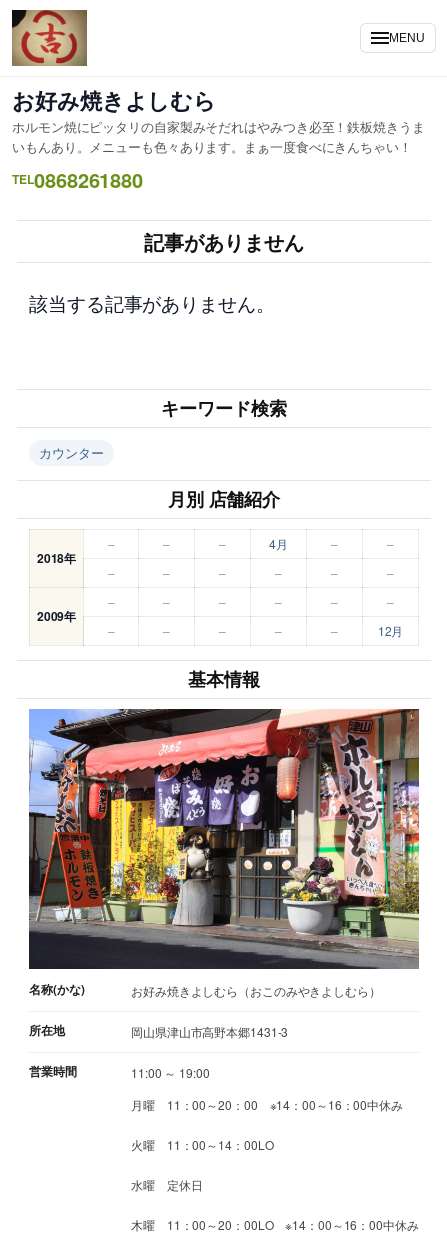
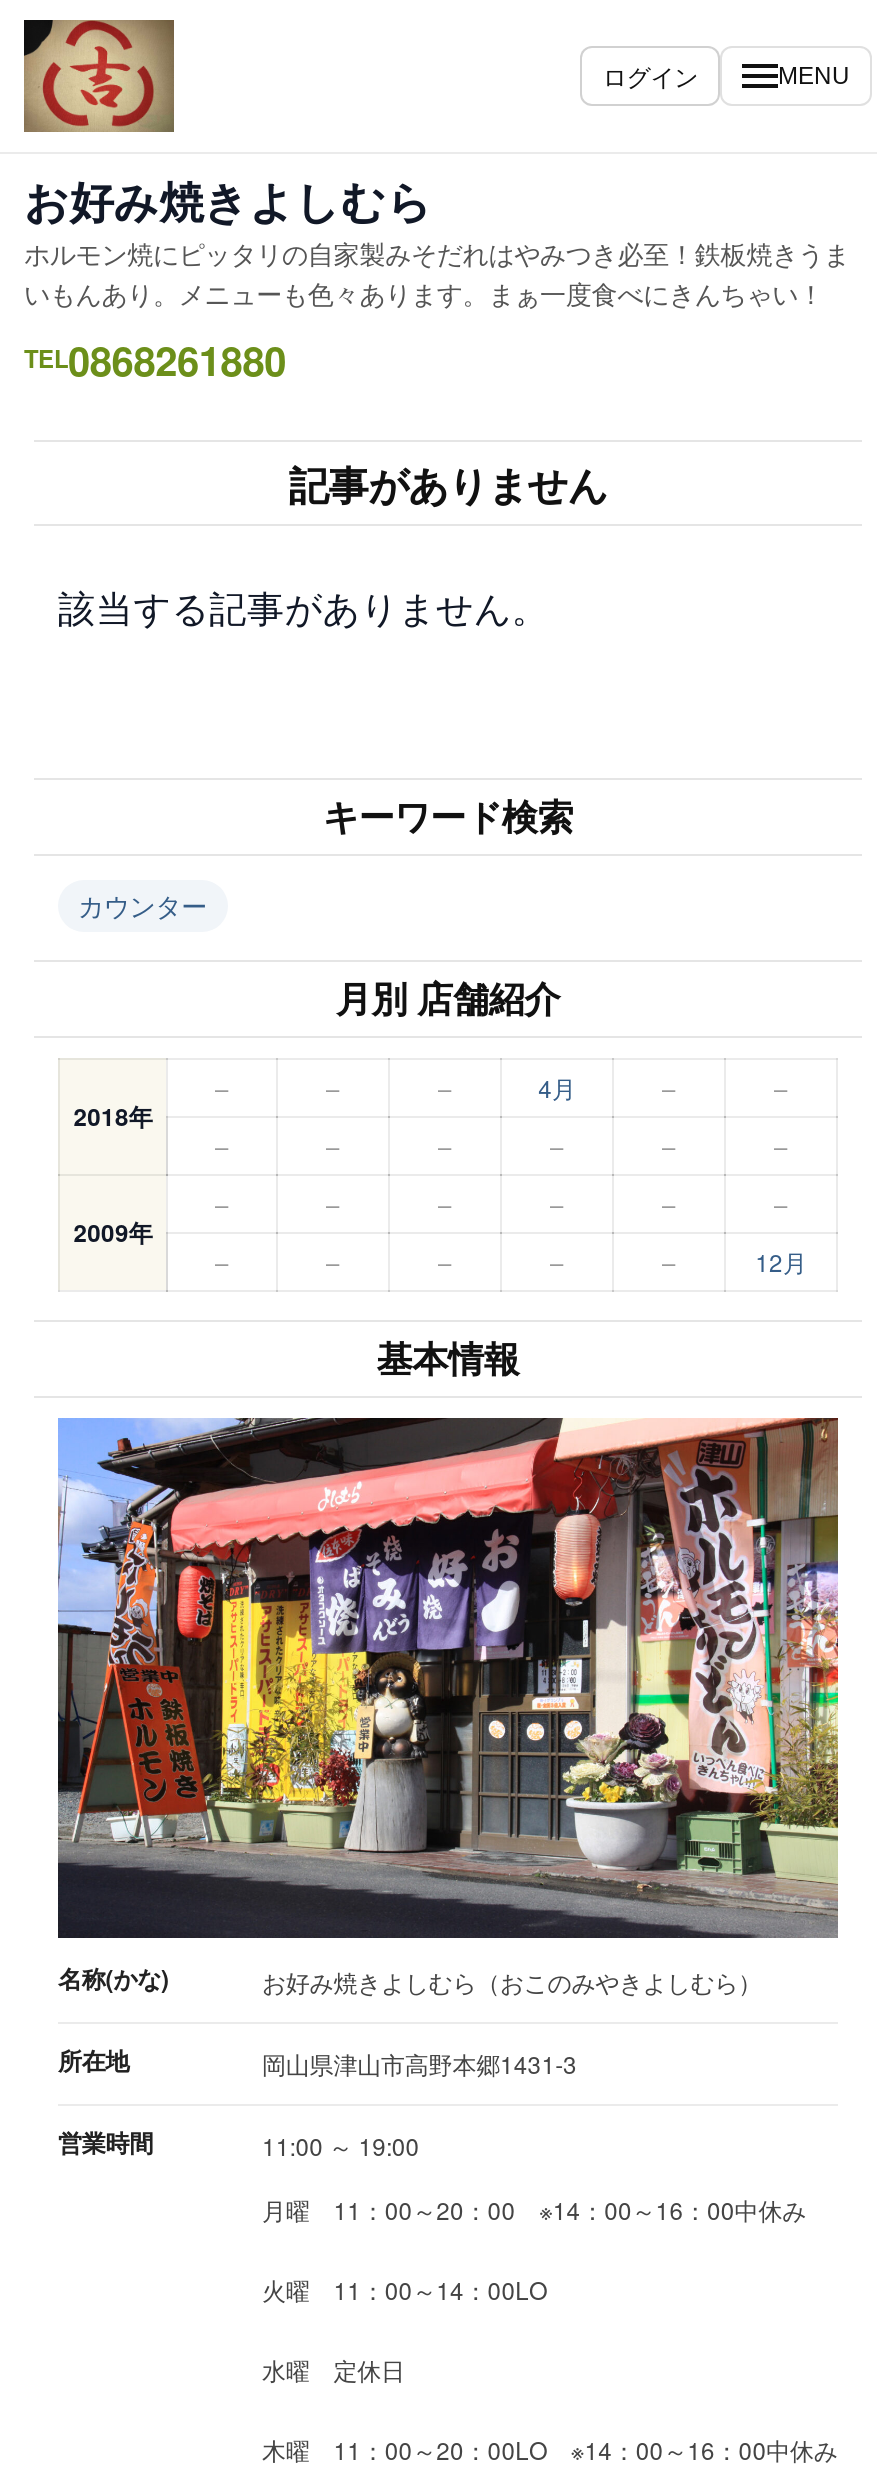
none -> [603,58,698,92] ログイン

